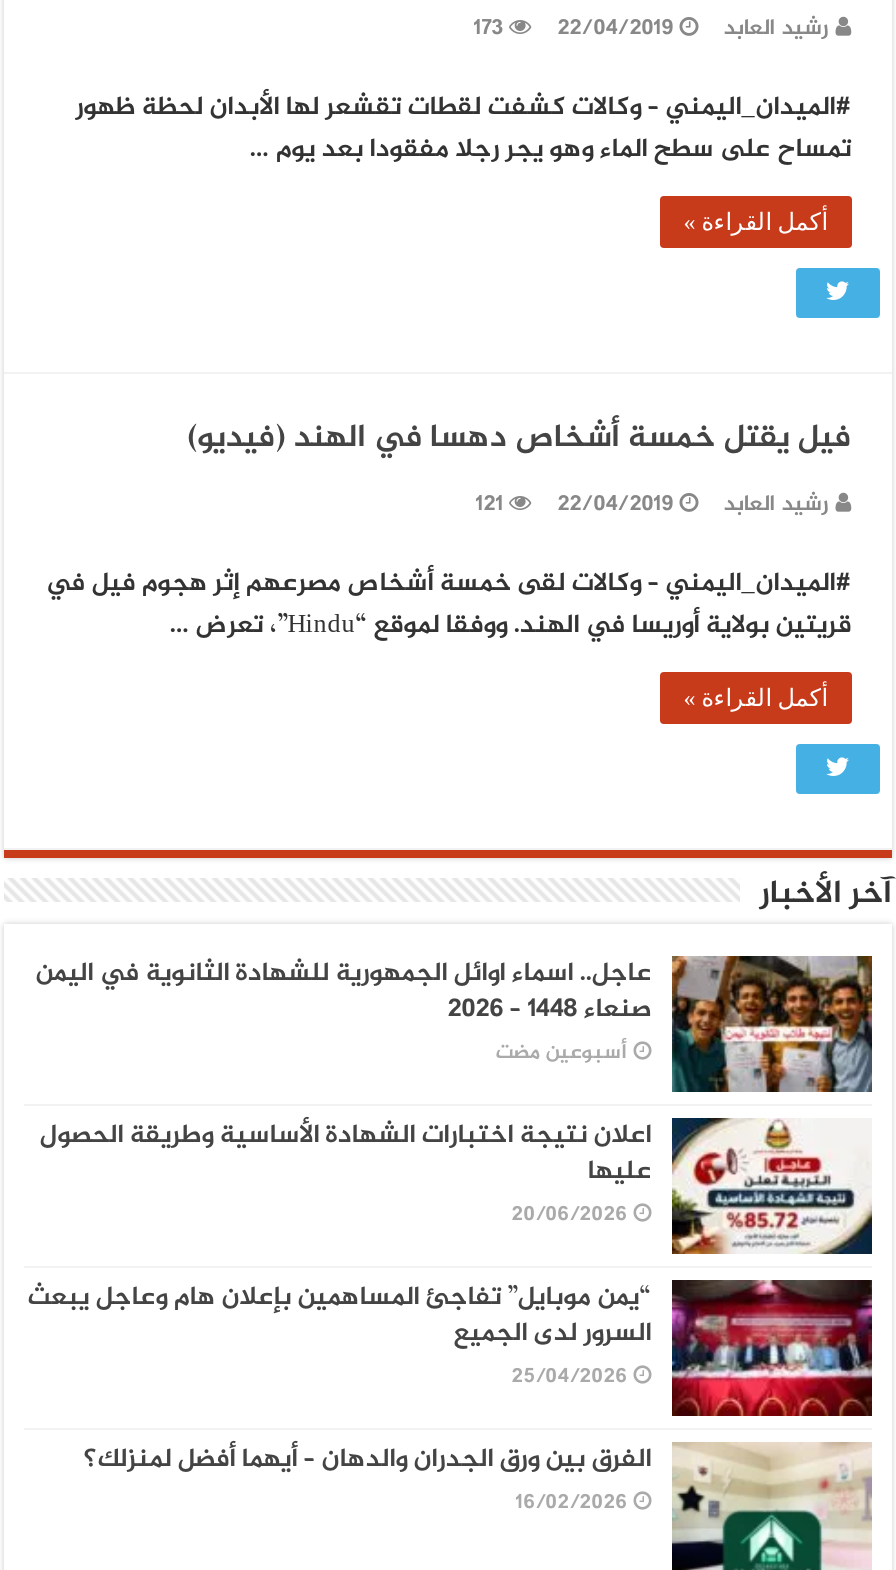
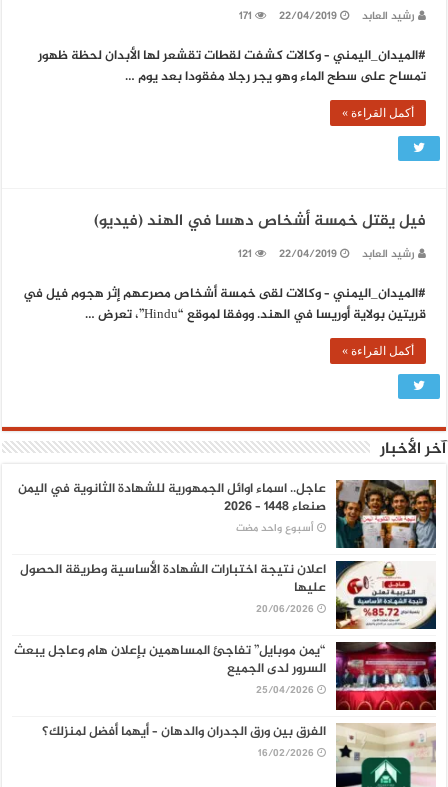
[476,10,832,48] رشيد العابد 22/04/2019 173 -> [240,7,416,26] رشيد العابد 22/04/2019 171
[498,1036,630,1070] أسبوعين مضت -> [237,520,315,537] أسبوع واحد مضت

